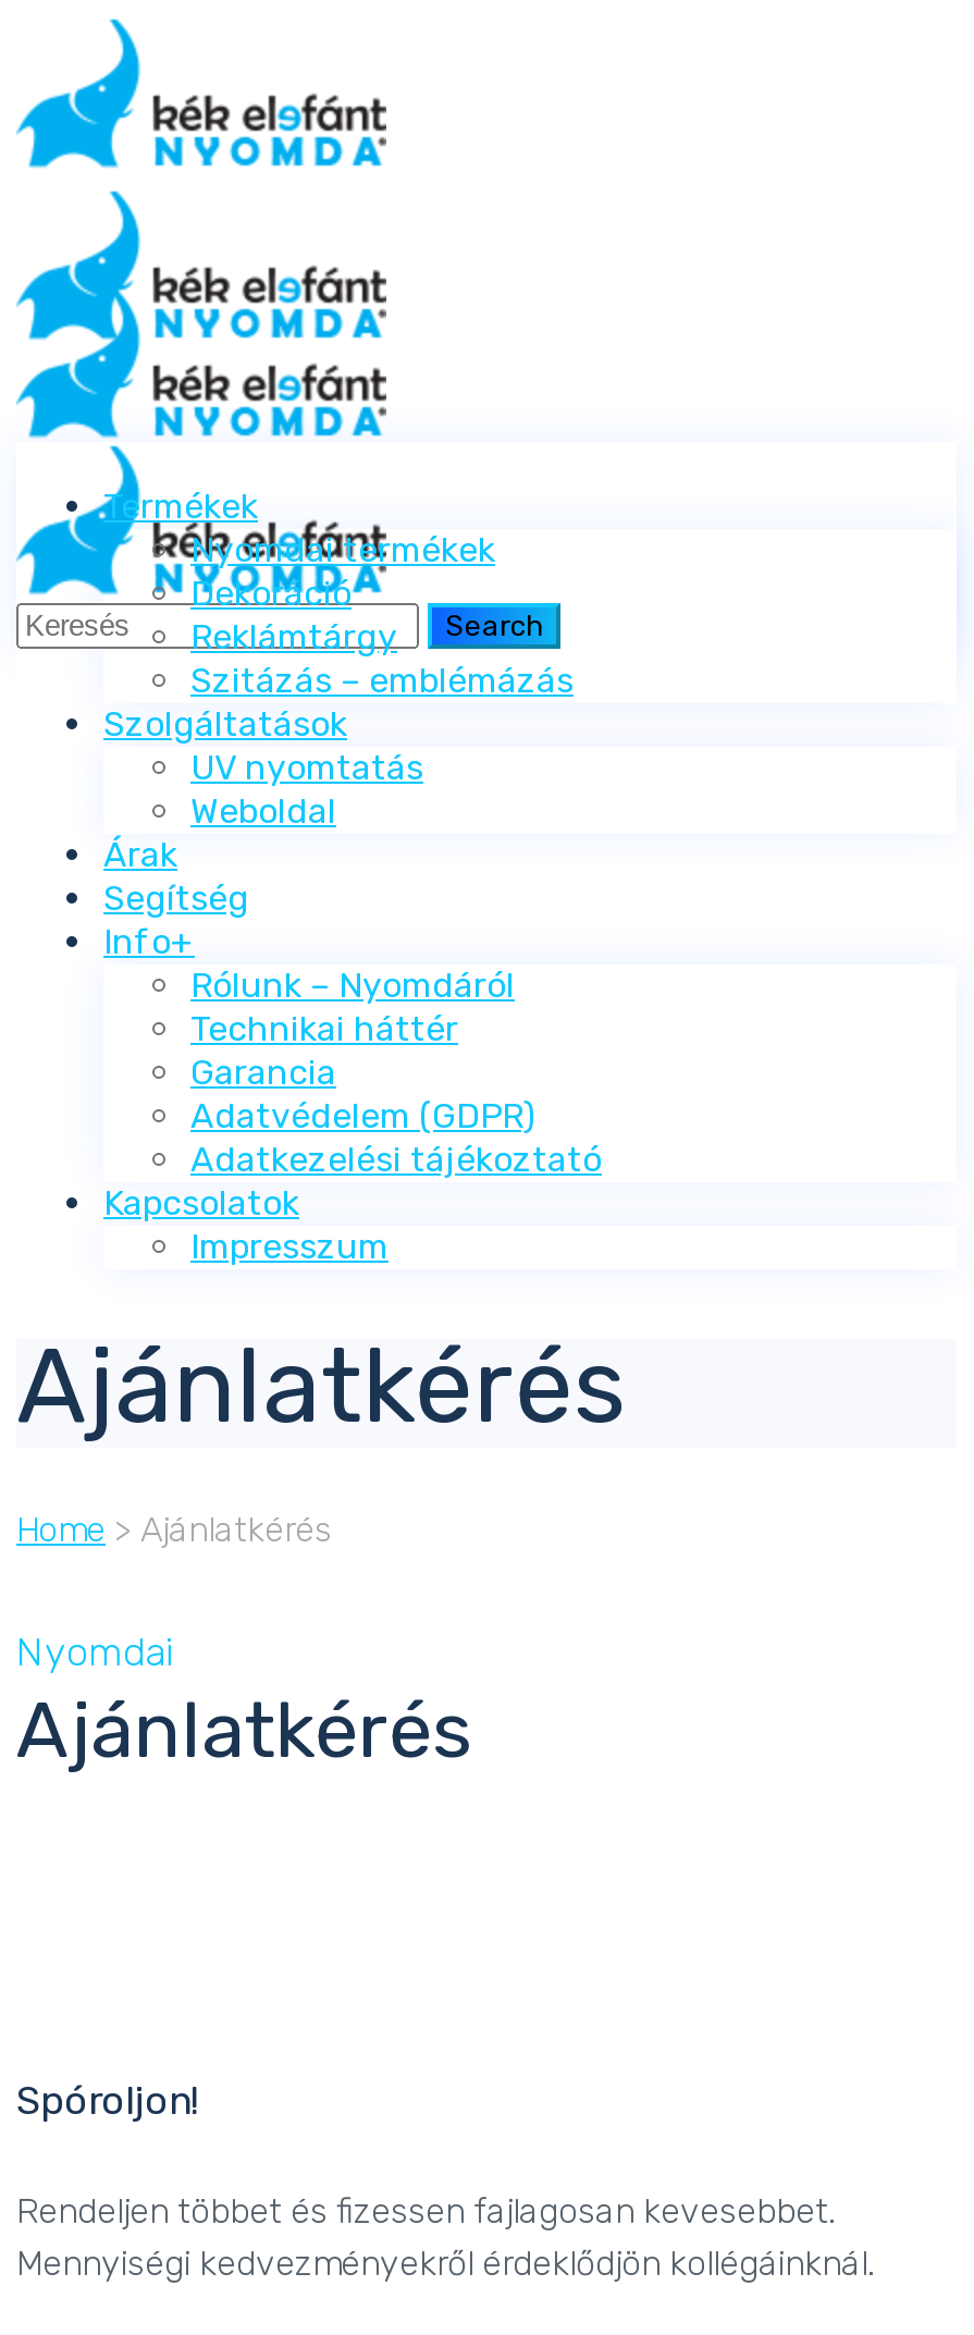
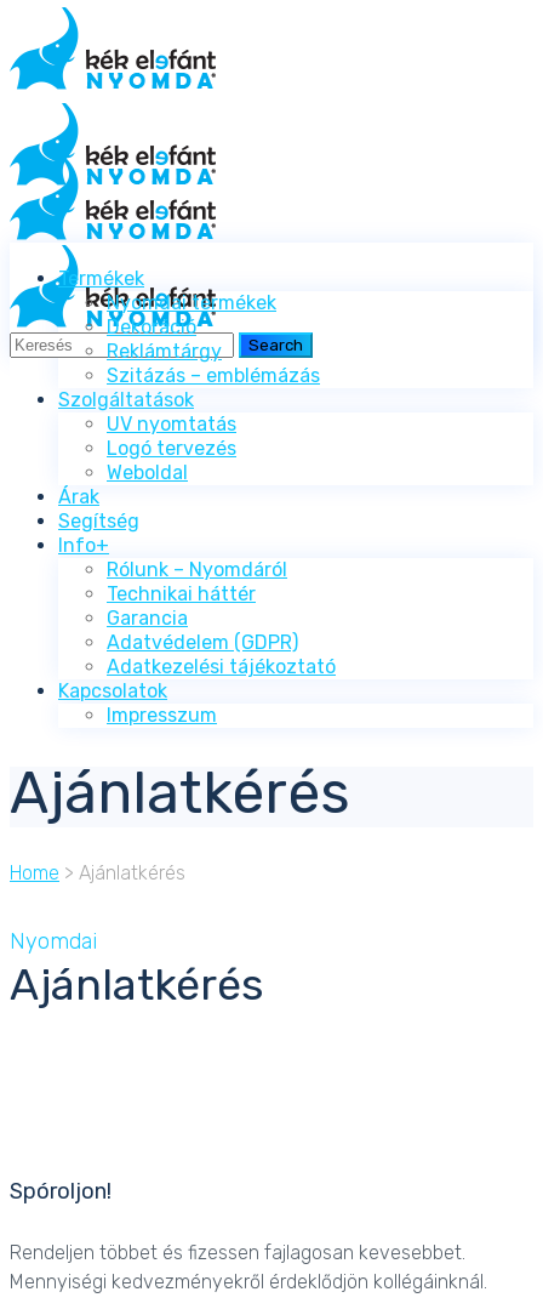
none -> [107,437,236,460] Logó tervezés

